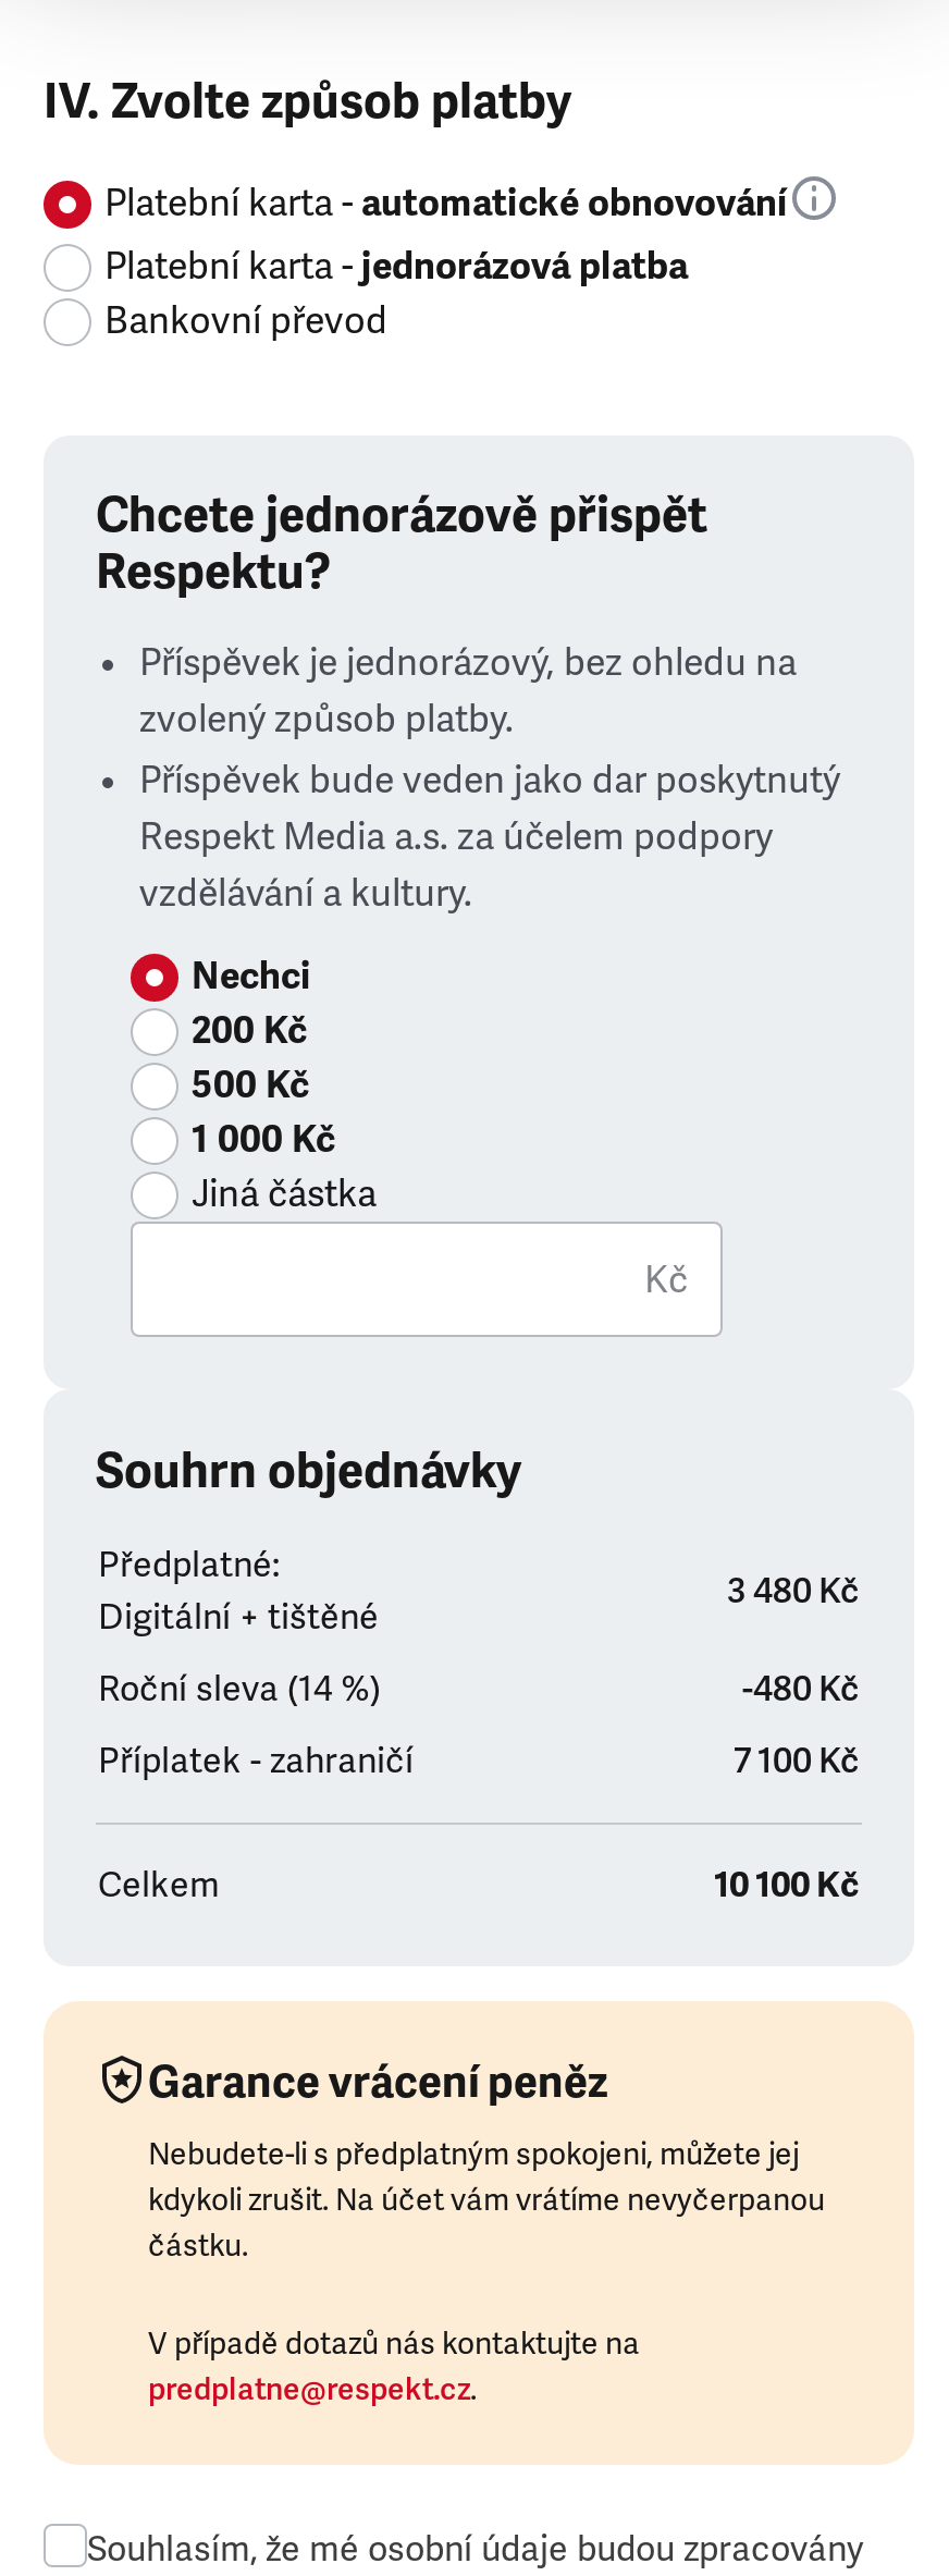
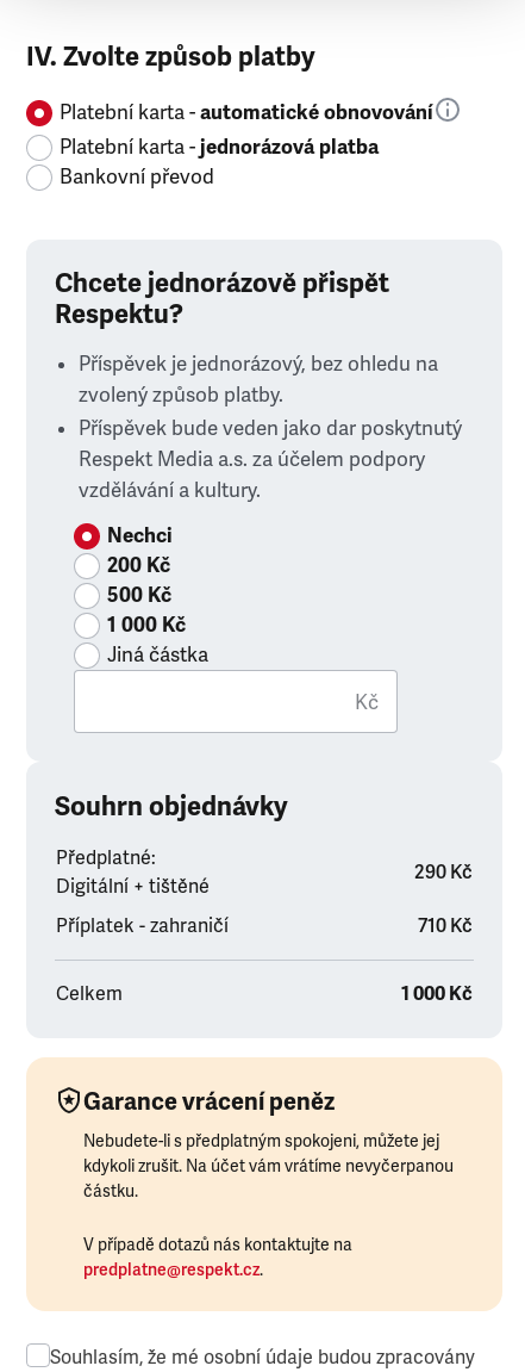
[98,1570,860,1712] 3 480 Kč | Roční sleva (14 %) | -480 Kč -> [414,861,473,884] 290 Kč
[734,1740,860,1783] 7 100 Kč -> [418,914,473,938] 710 Kč
[714,1864,860,1908] 10 100 Kč -> [401,982,473,1006] 1 000 Kč

